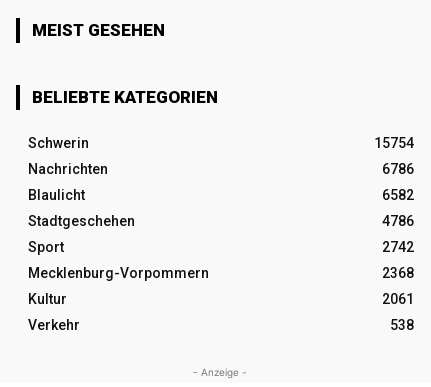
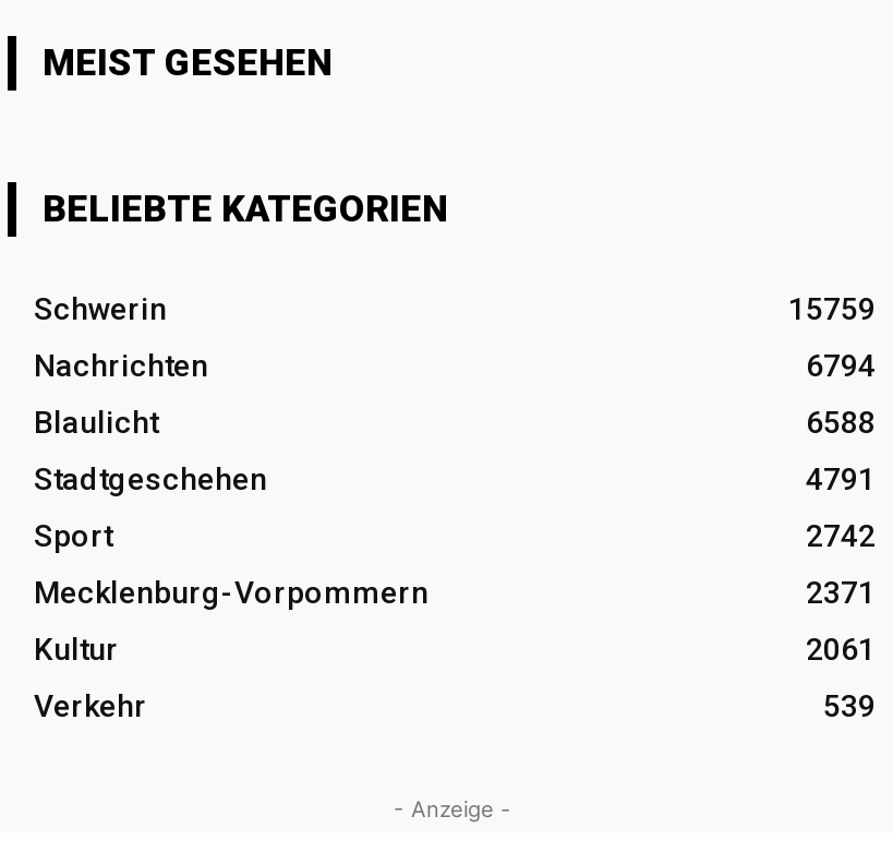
[374,135,414,151] 15754 -> [788,291,876,326] 15759
[382,161,414,177] 6786 -> [806,347,876,382] 6794
[382,187,414,203] 6582 -> [806,404,876,439] 6588
[382,213,414,229] 4786 -> [806,461,876,496] 4791
[382,265,414,281] 2368 -> [806,574,876,609] 2371
[390,317,414,333] 538 -> [823,688,876,723] 539

